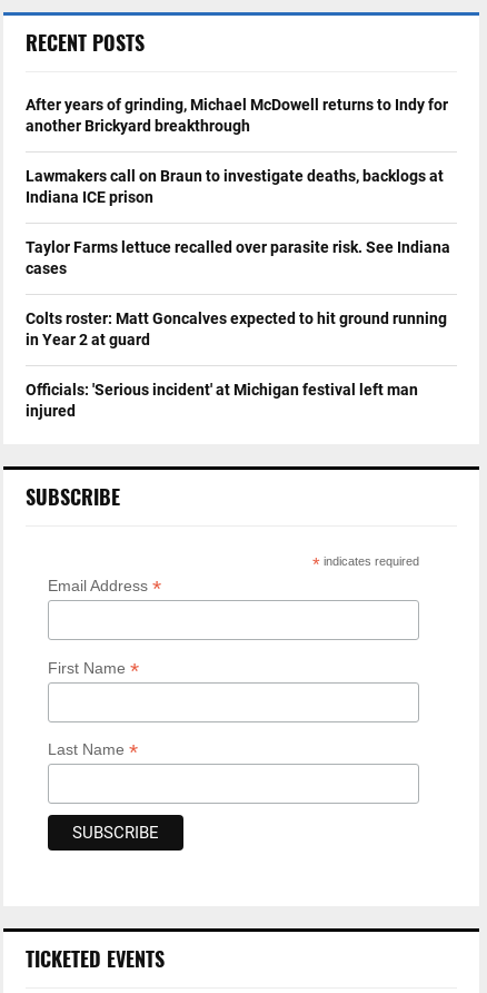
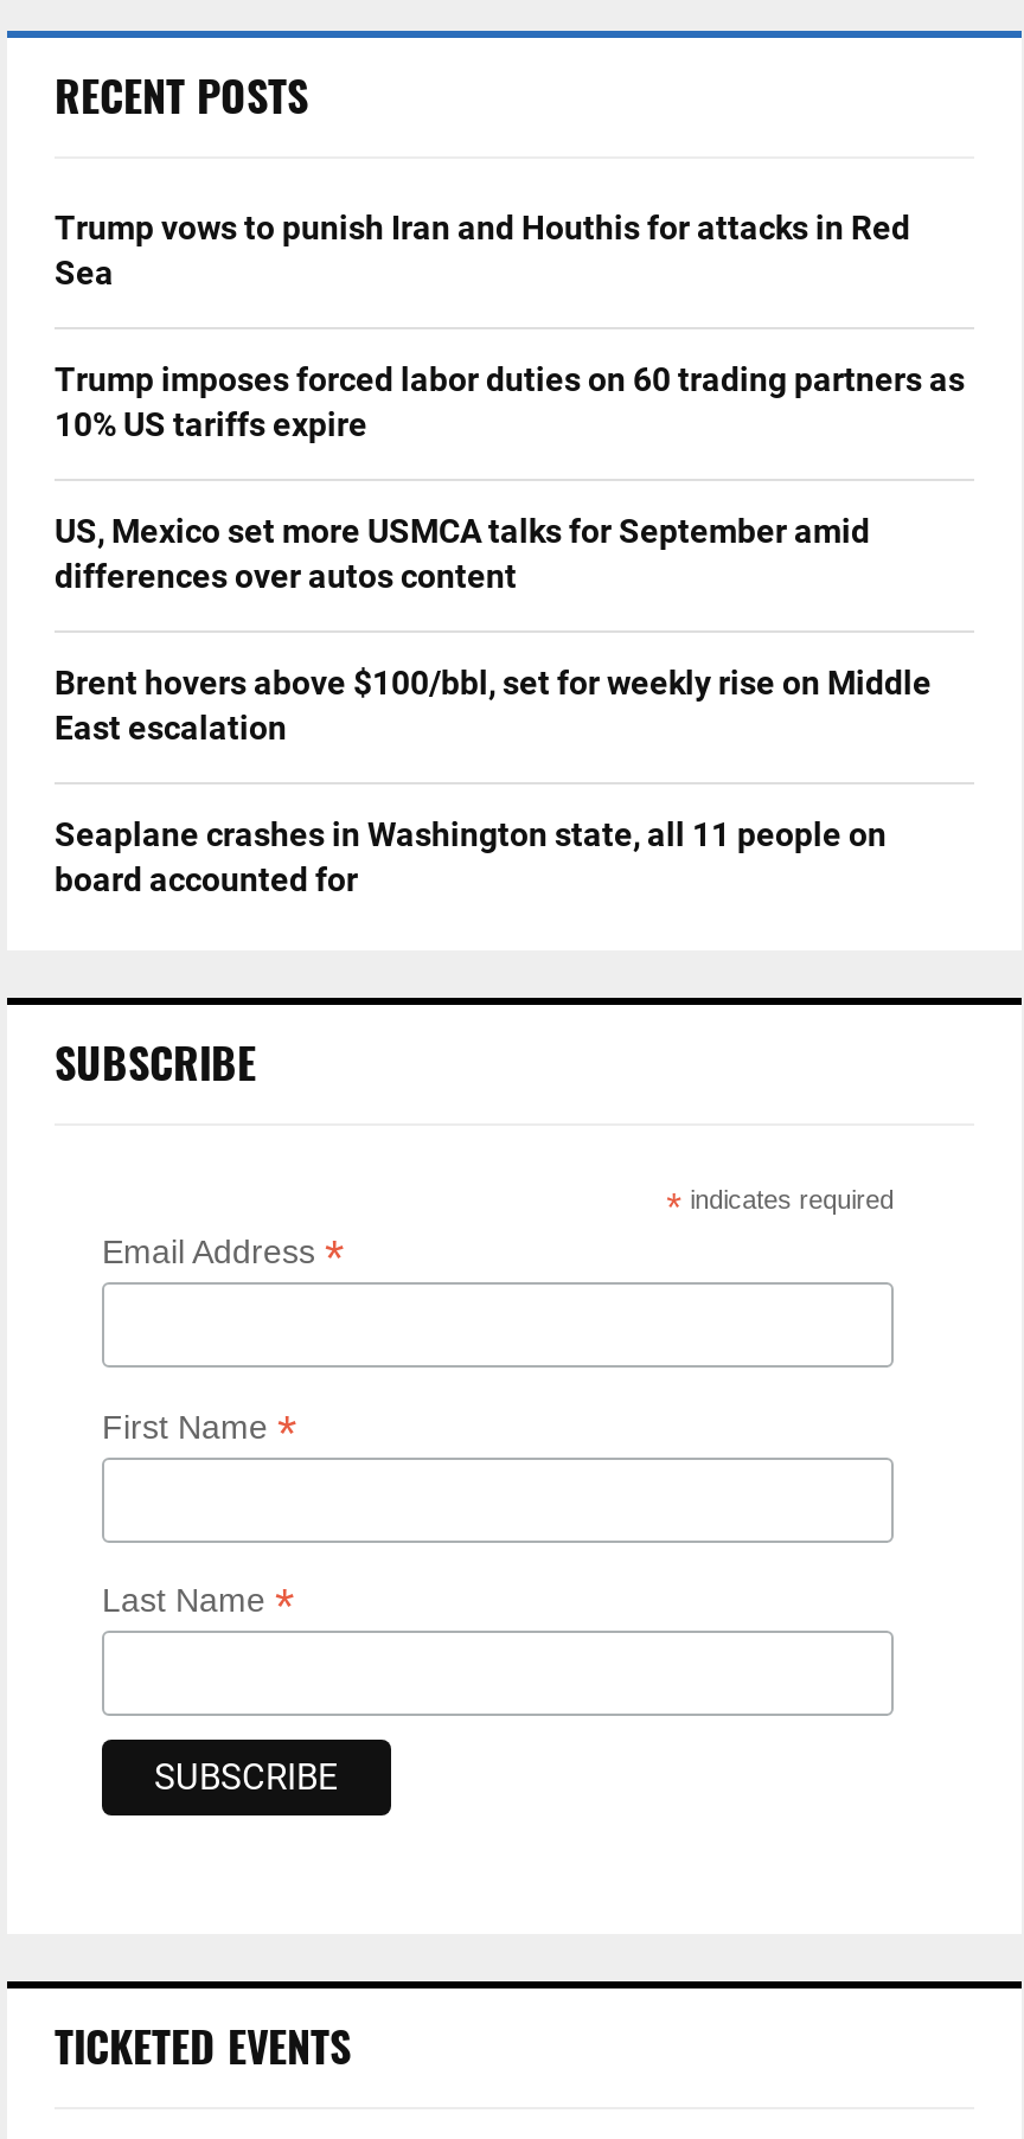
[26,96,448,135] After years of grinding, Michael McDowell returns to Indy for | another Brickyard breakthrough -> [55,209,910,292] Trump vows to punish Iran and Houthis for attacks in Red | Sea
[26,167,444,206] Lawmakers call on Braun to investigate deaths, backlogs at | Indiana ICE prison -> [55,361,972,444] Trump imposes forced labor duties on 60 trading partners as | 10% US tariffs expire
[26,238,450,277] Taylor Farms lettuce recalled over parasite risk. See Indiana | cases -> [55,512,870,595] US, Mexico set more USMCA talks for September amid | differences over autos content
[26,310,447,349] Colts roster: Matt Goncalves expected to hit ground running | in Year 2 at guard -> [55,664,932,747] Brent hovers above $100/bbl, set for weekly rise on Middle | East escalation
[26,381,418,420] Officials: 'Serious incident' at Michigan festival left man | injured -> [55,816,887,899] Seaplane crashes in Washington state, all 11 people on | board accounted for

